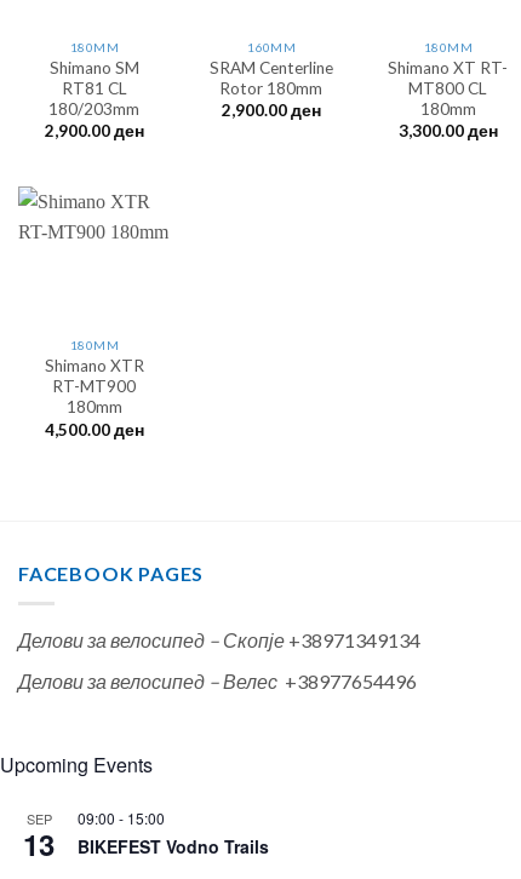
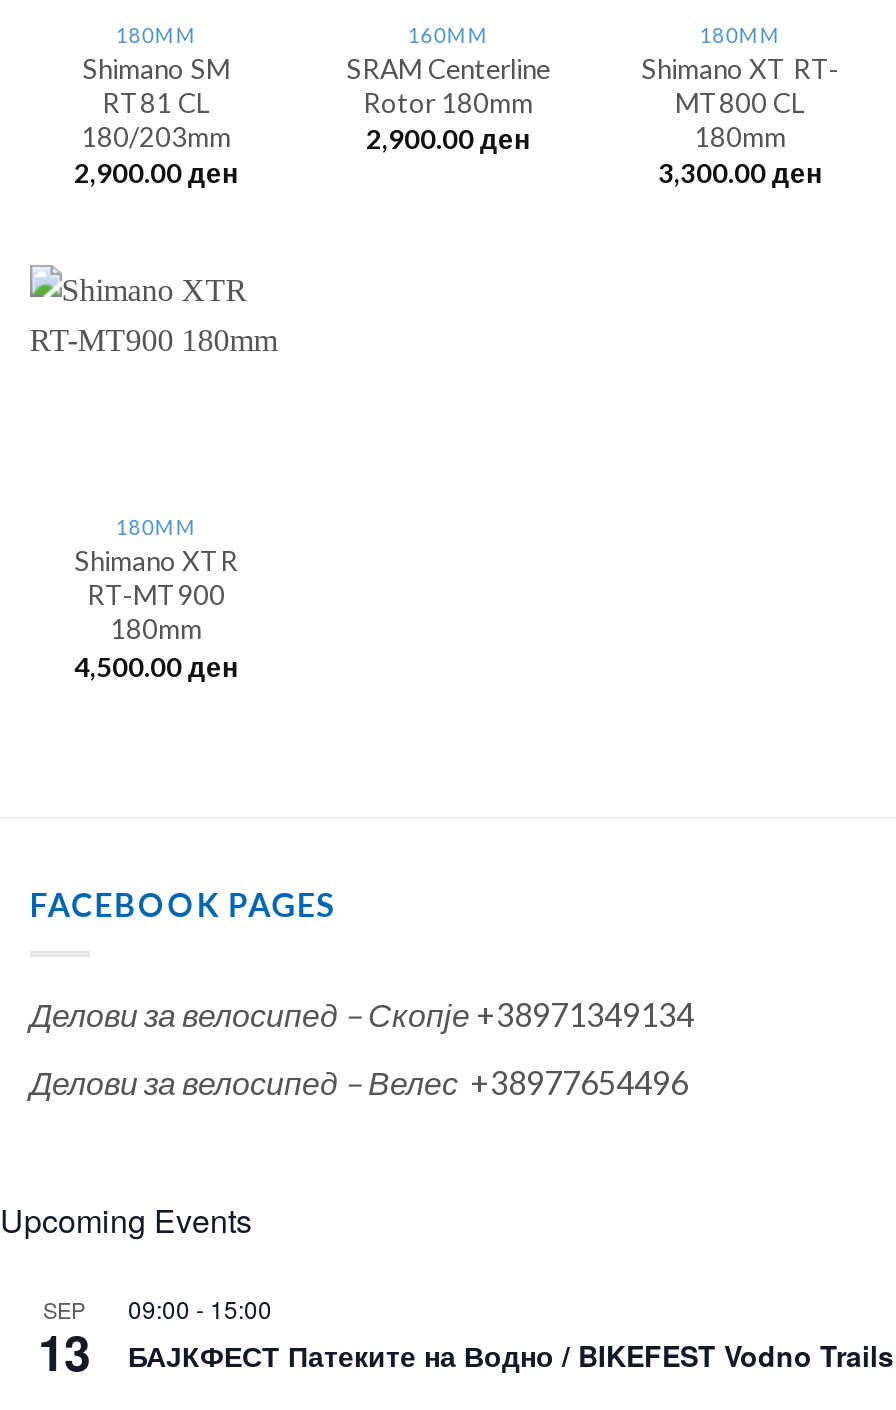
[78,834,269,859] BIKEFEST Vodno Trails -> [128,1335,894,1375] БАЈКФЕСТ Патеките на Водно / BIKEFEST Vodno Trails

